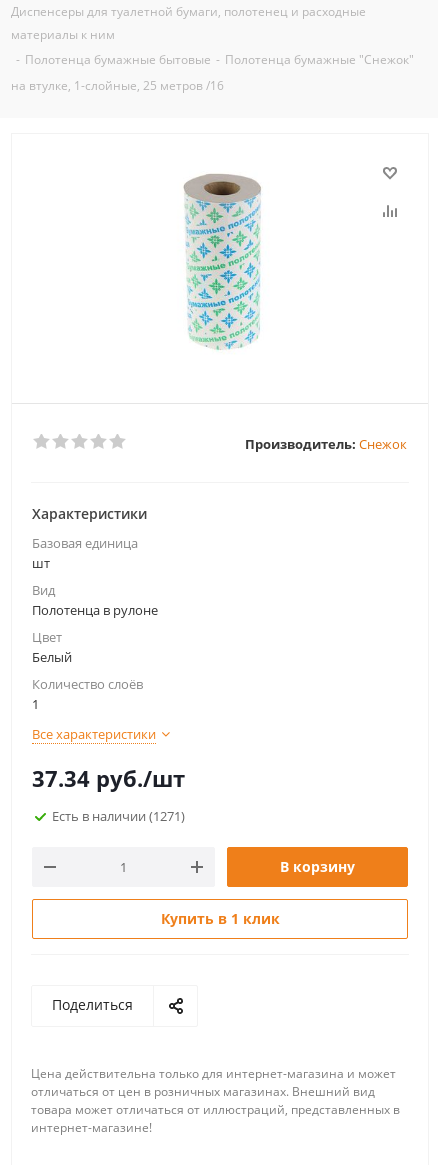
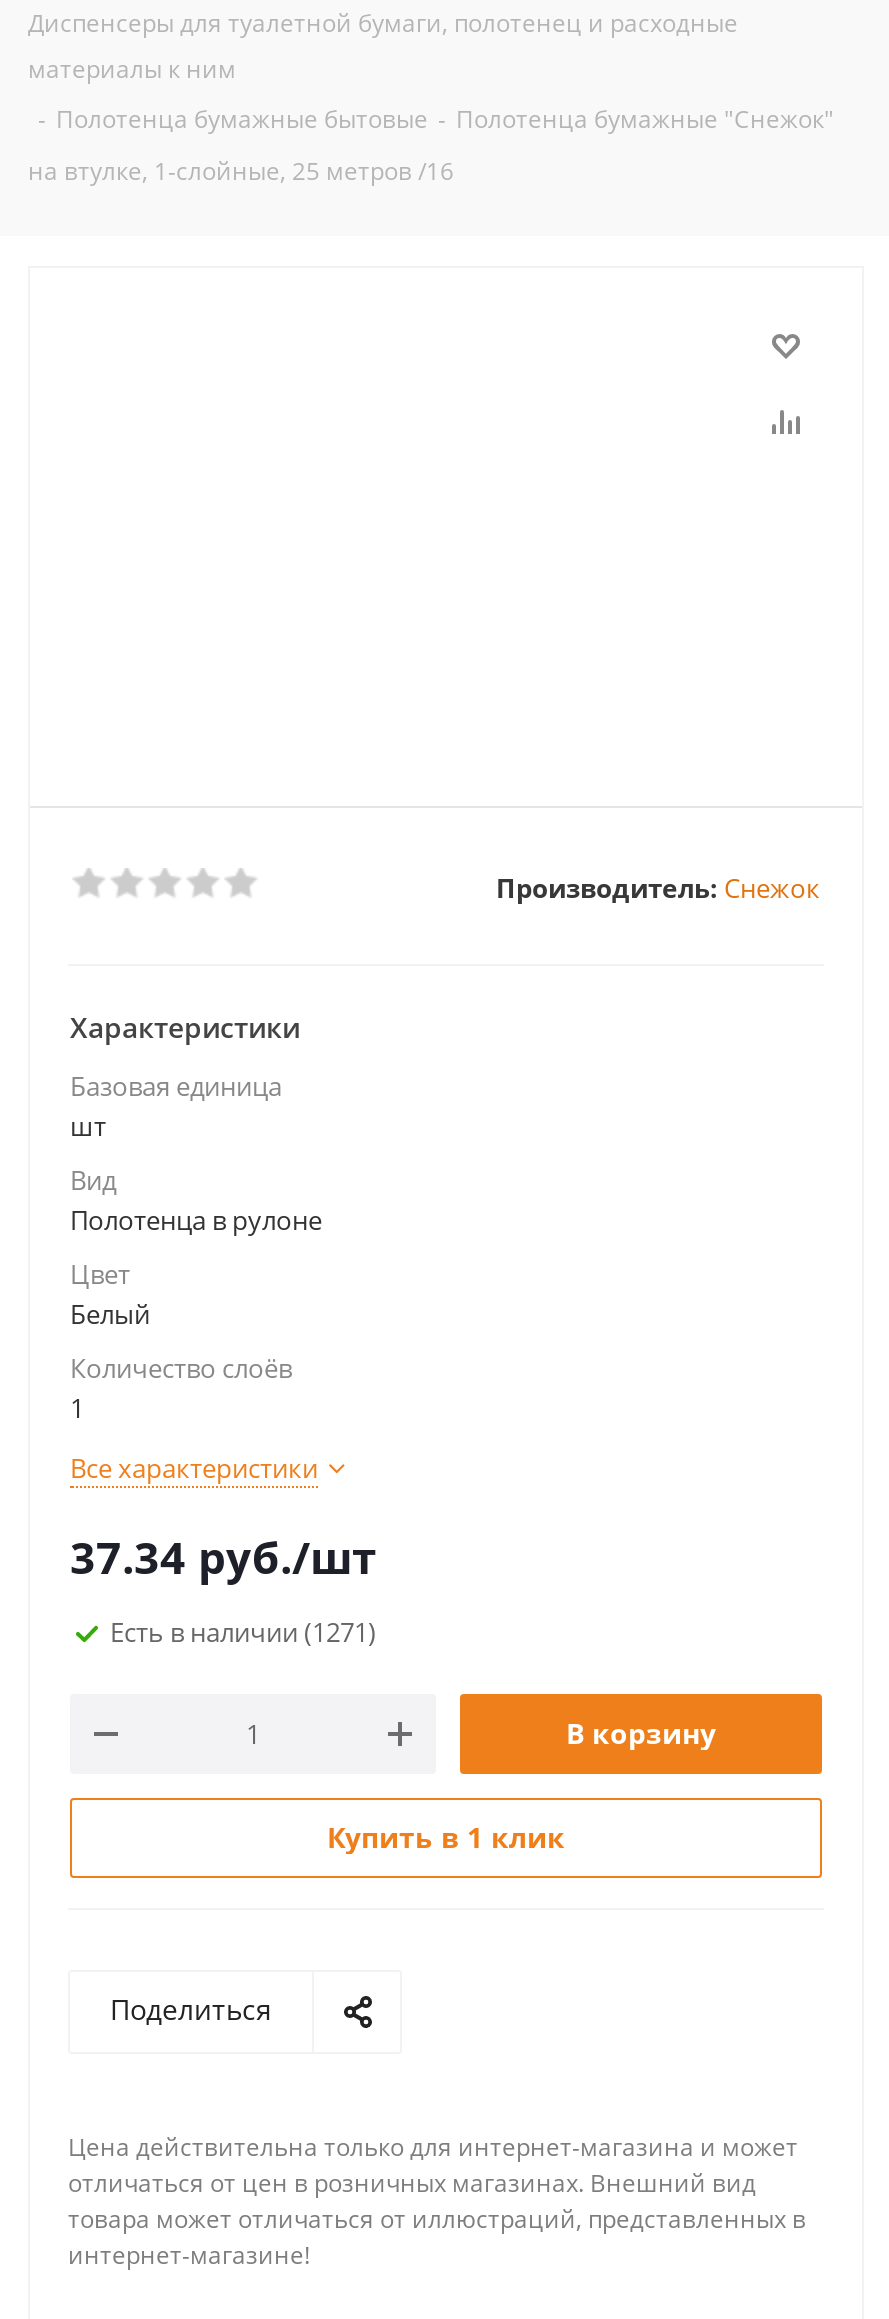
[183,173,262,351] [image] -> none

